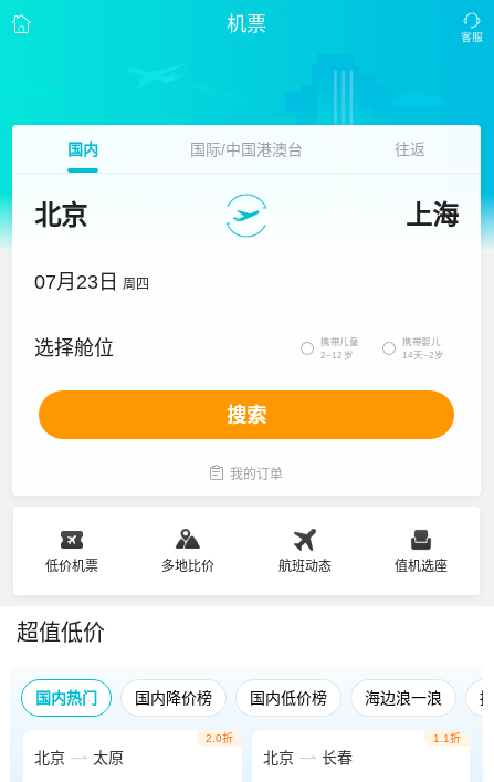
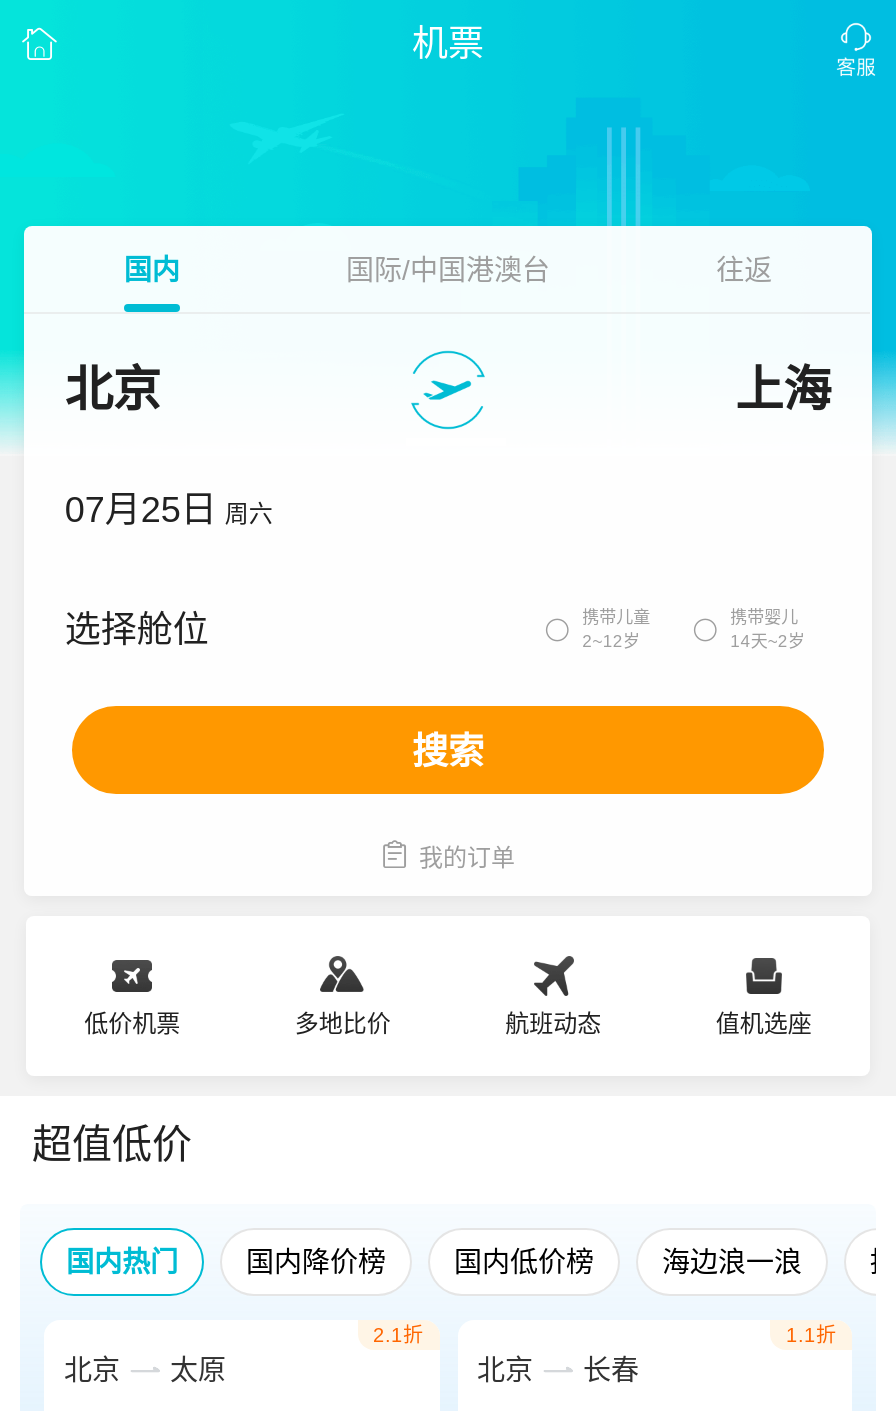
[35,271,150,293] 07月23日 周四 -> [65,490,273,530] 07月25日 周六
[205,732,233,744] 2.0折 -> [373,1324,423,1346] 2.1折

